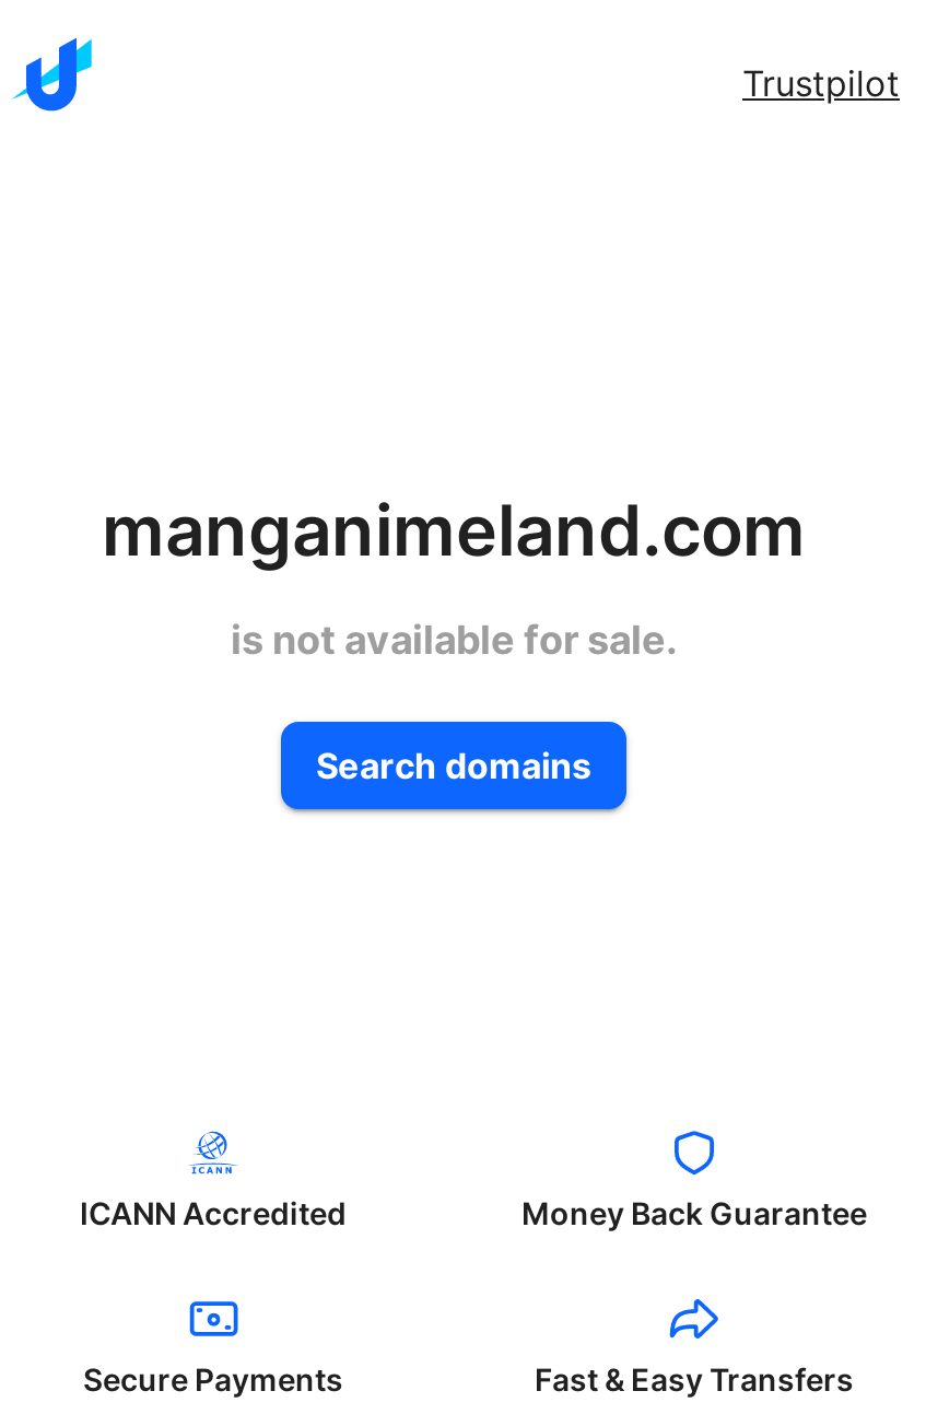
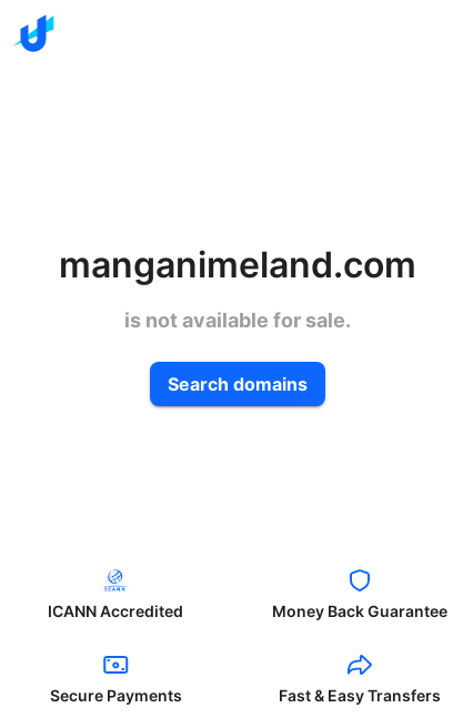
[742,61,900,105] Trustpilot -> none

